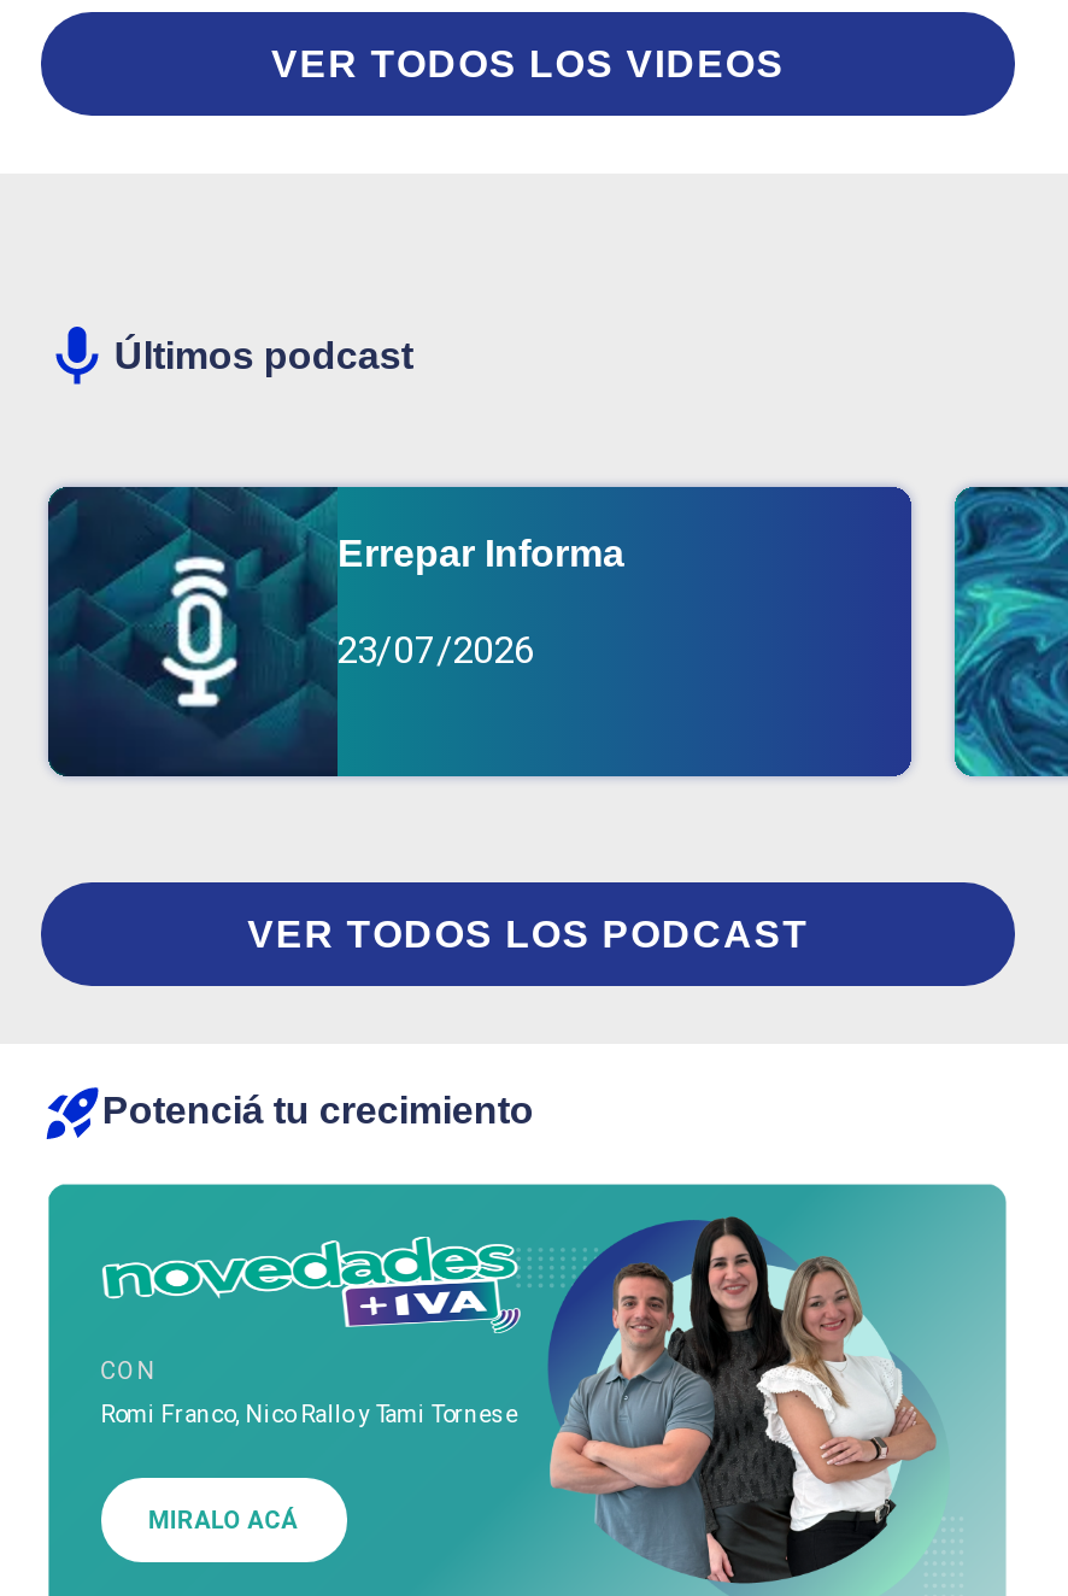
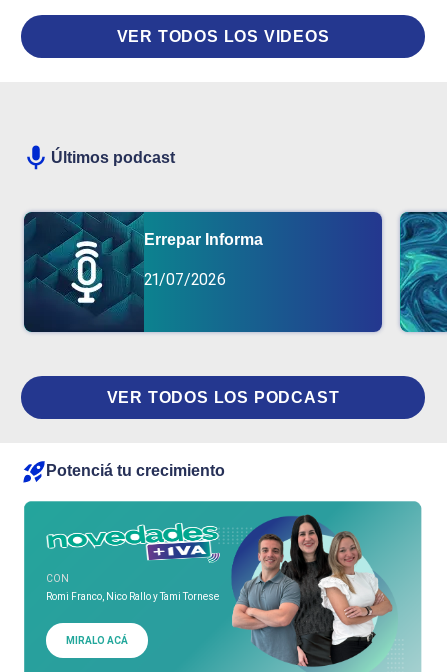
[338,626,538,672] 23/07/2026 -> [144,270,226,289] 21/07/2026

